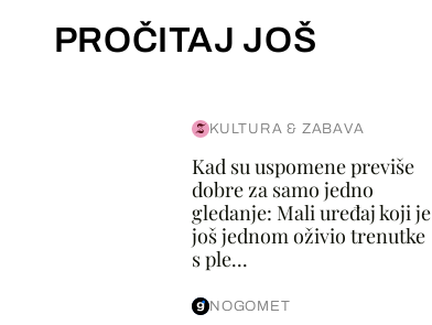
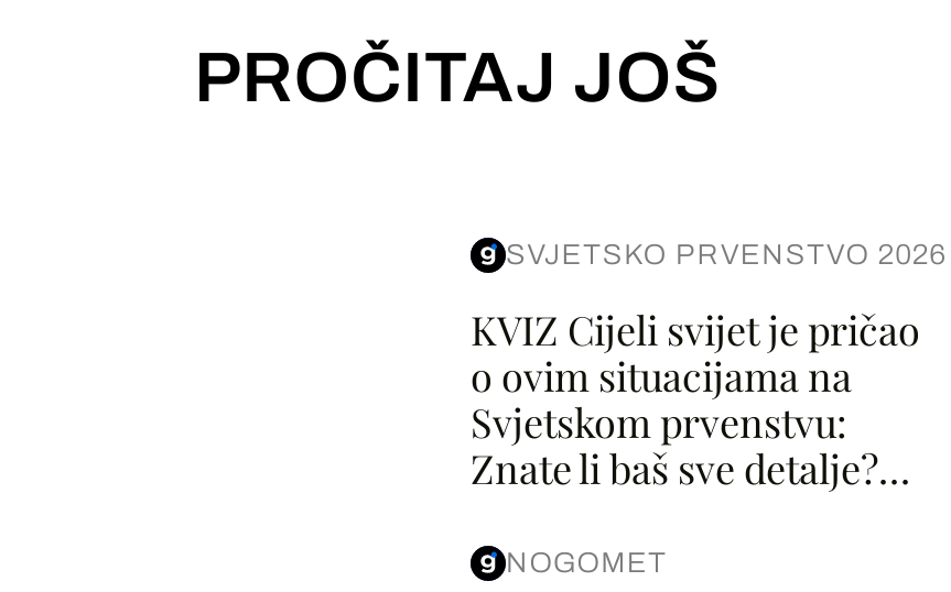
[209,121,364,137] KULTURA & ZABAVA -> [506,240,946,271] SVJETSKO PRVENSTVO 2026
[192,153,431,272] Kad su uspomene previše | dobre za samo jedno | gledanje: Mali uređaj koji je | još jednom oživio trenutke | s ple... -> [471,304,920,495] KVIZ Cijeli svijet je pričao | o ovim situacijama na | Svjetskom prvenstvu: | Znate li baš sve detalje?...

